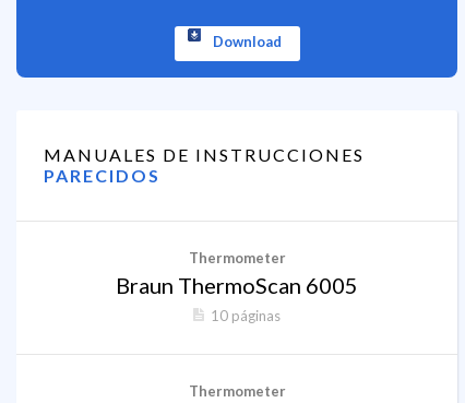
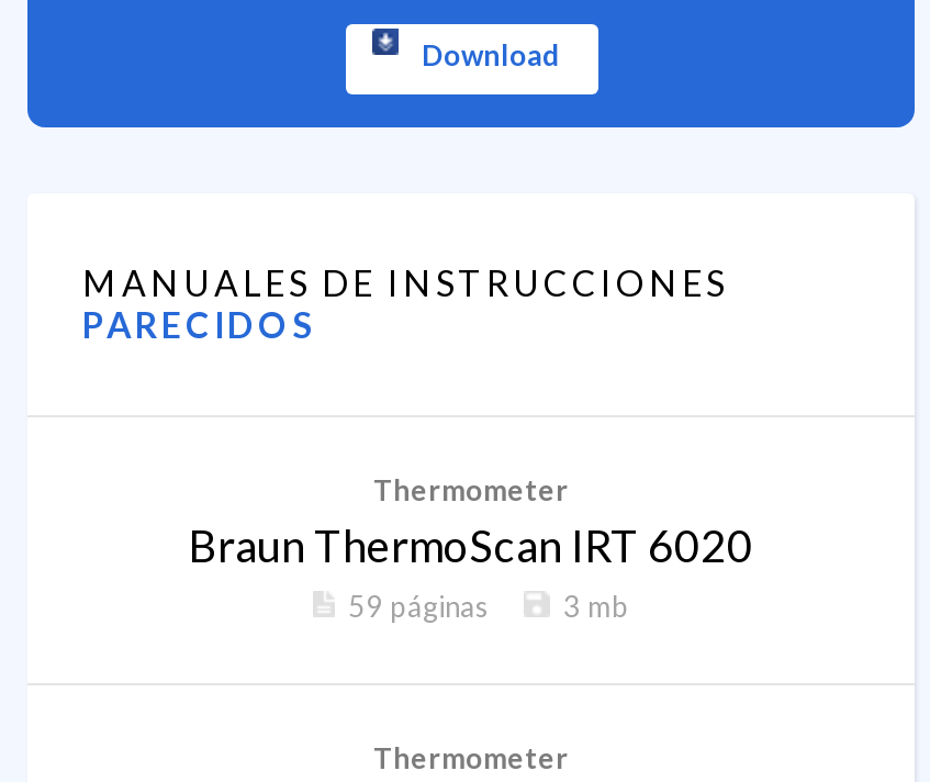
[116,272,358,324] Braun ThermoScan 6005 | 10 páginas -> [189,518,753,624] Braun ThermoScan IRT 6020 | 59 páginas | 3 mb

